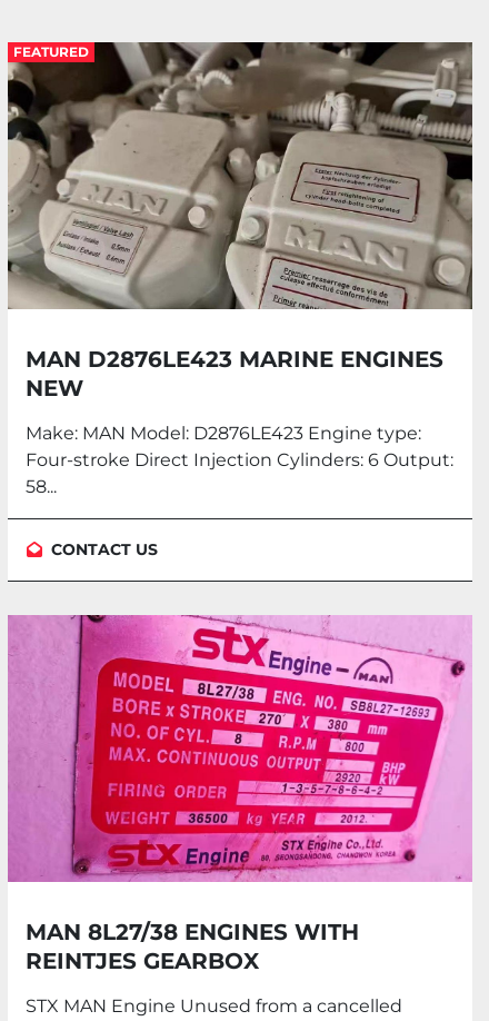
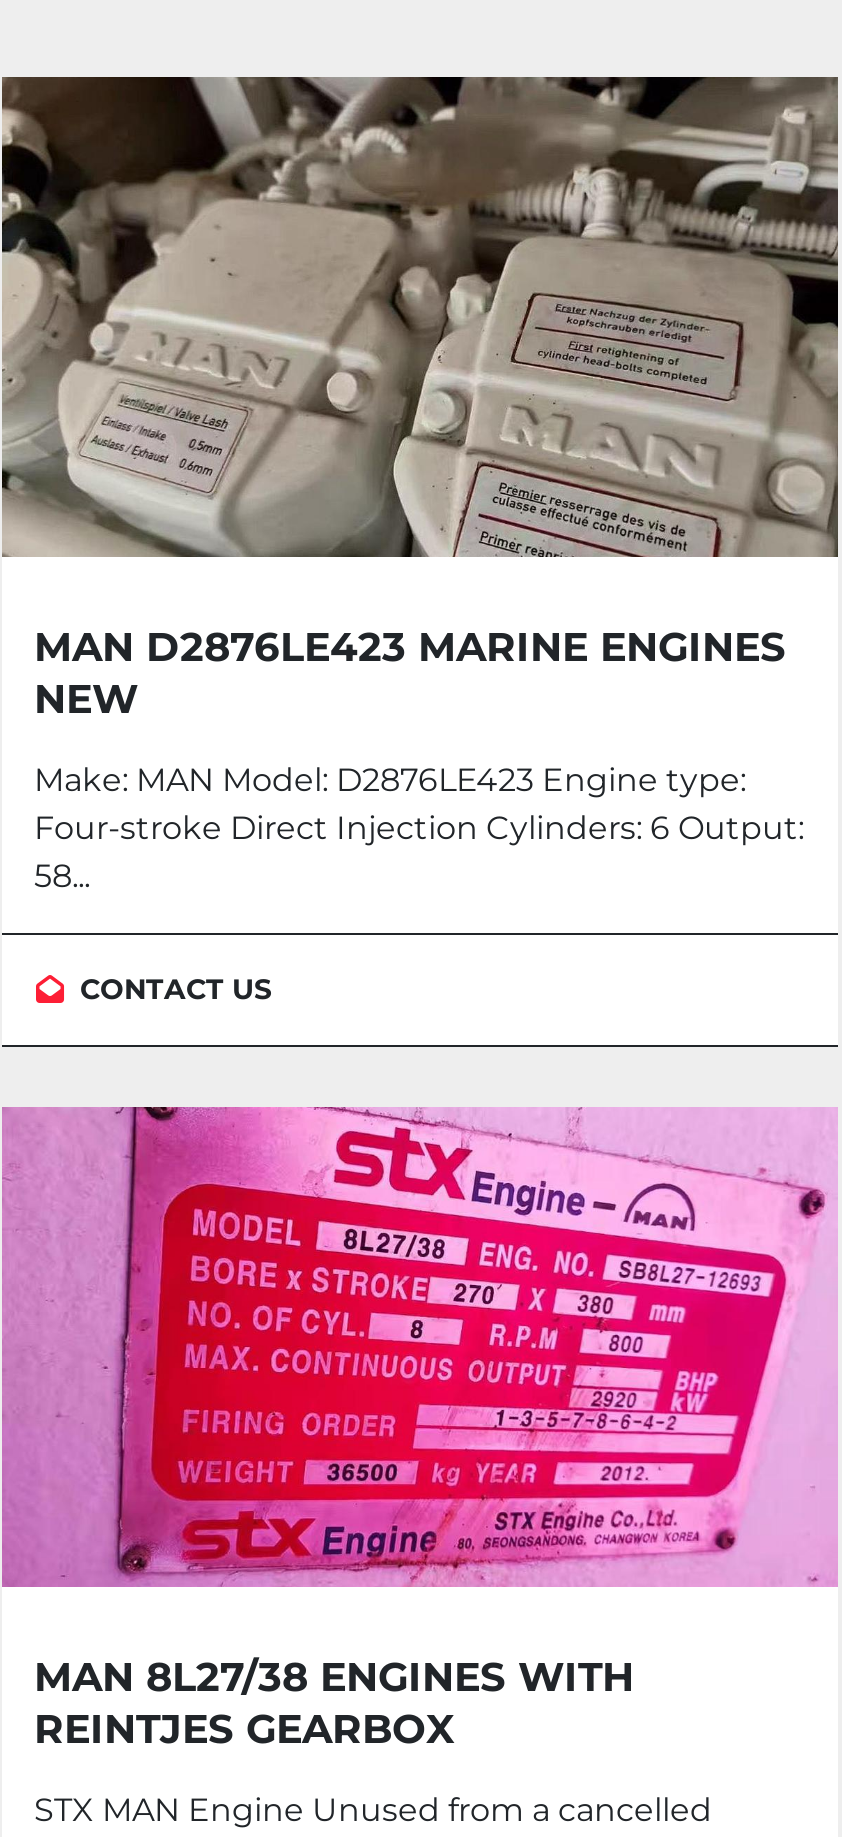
[13,43,89,60] FEATURED -> none

